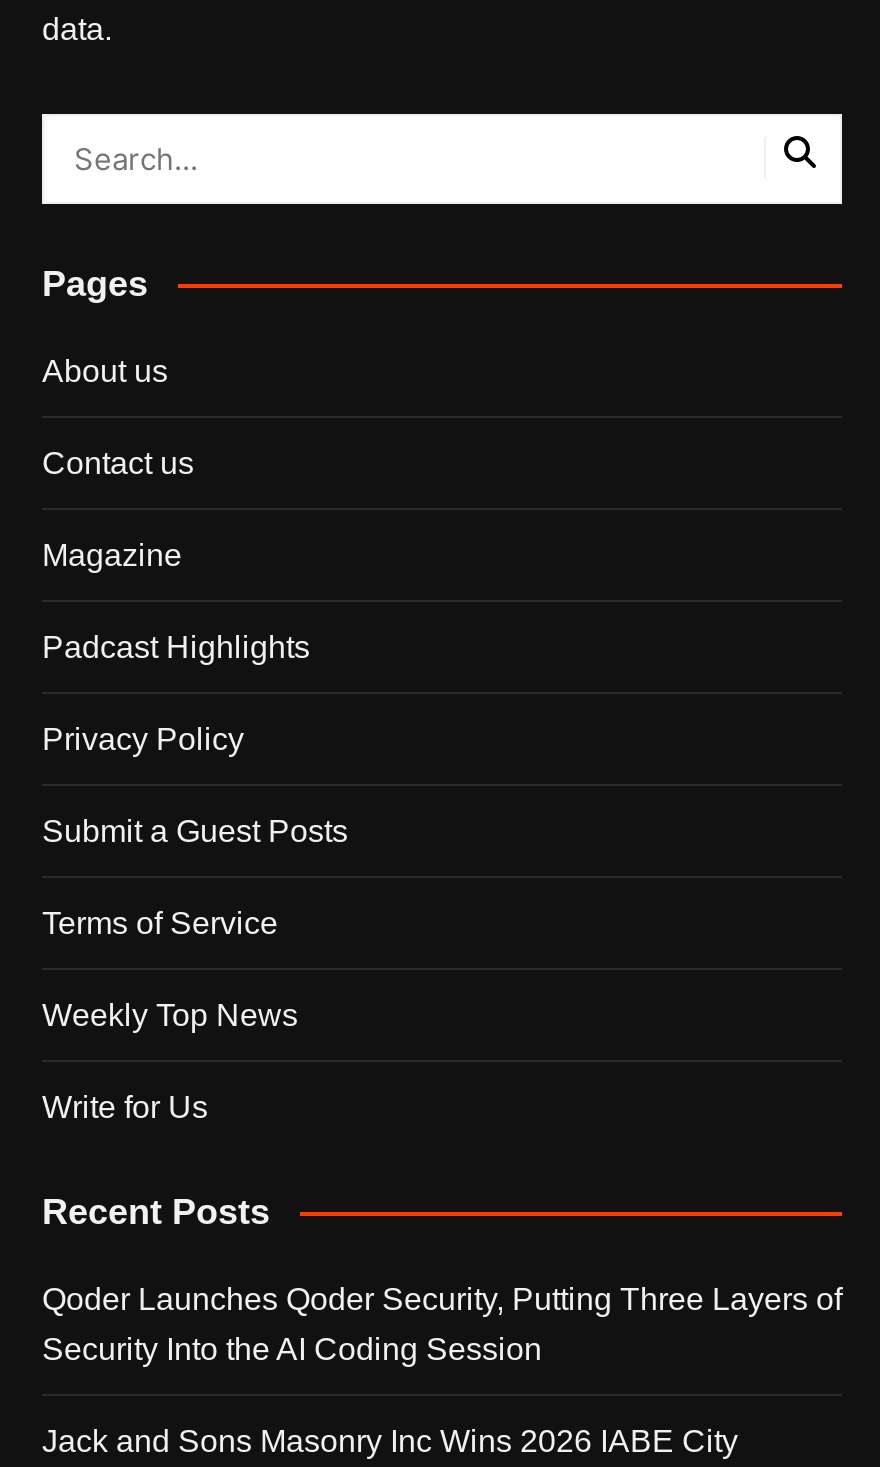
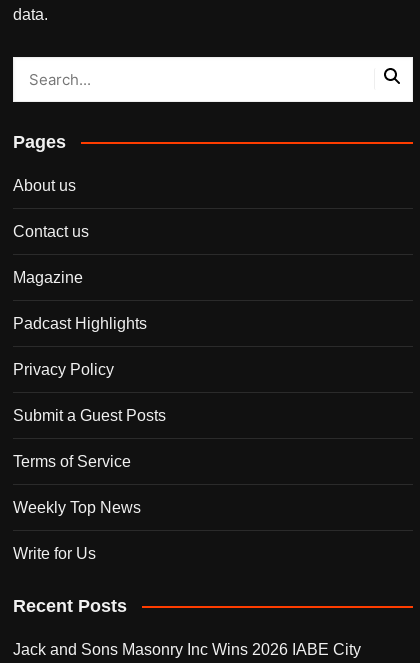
[42,1282,842,1366] Qoder Launches Qoder Security, Putting Three Layers of | Security Into the AI Coding Session -> none

